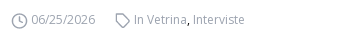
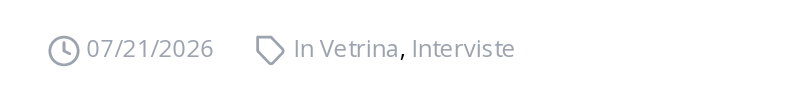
[31,11,95,28] 06/25/2026 -> [86,31,214,65] 07/21/2026

